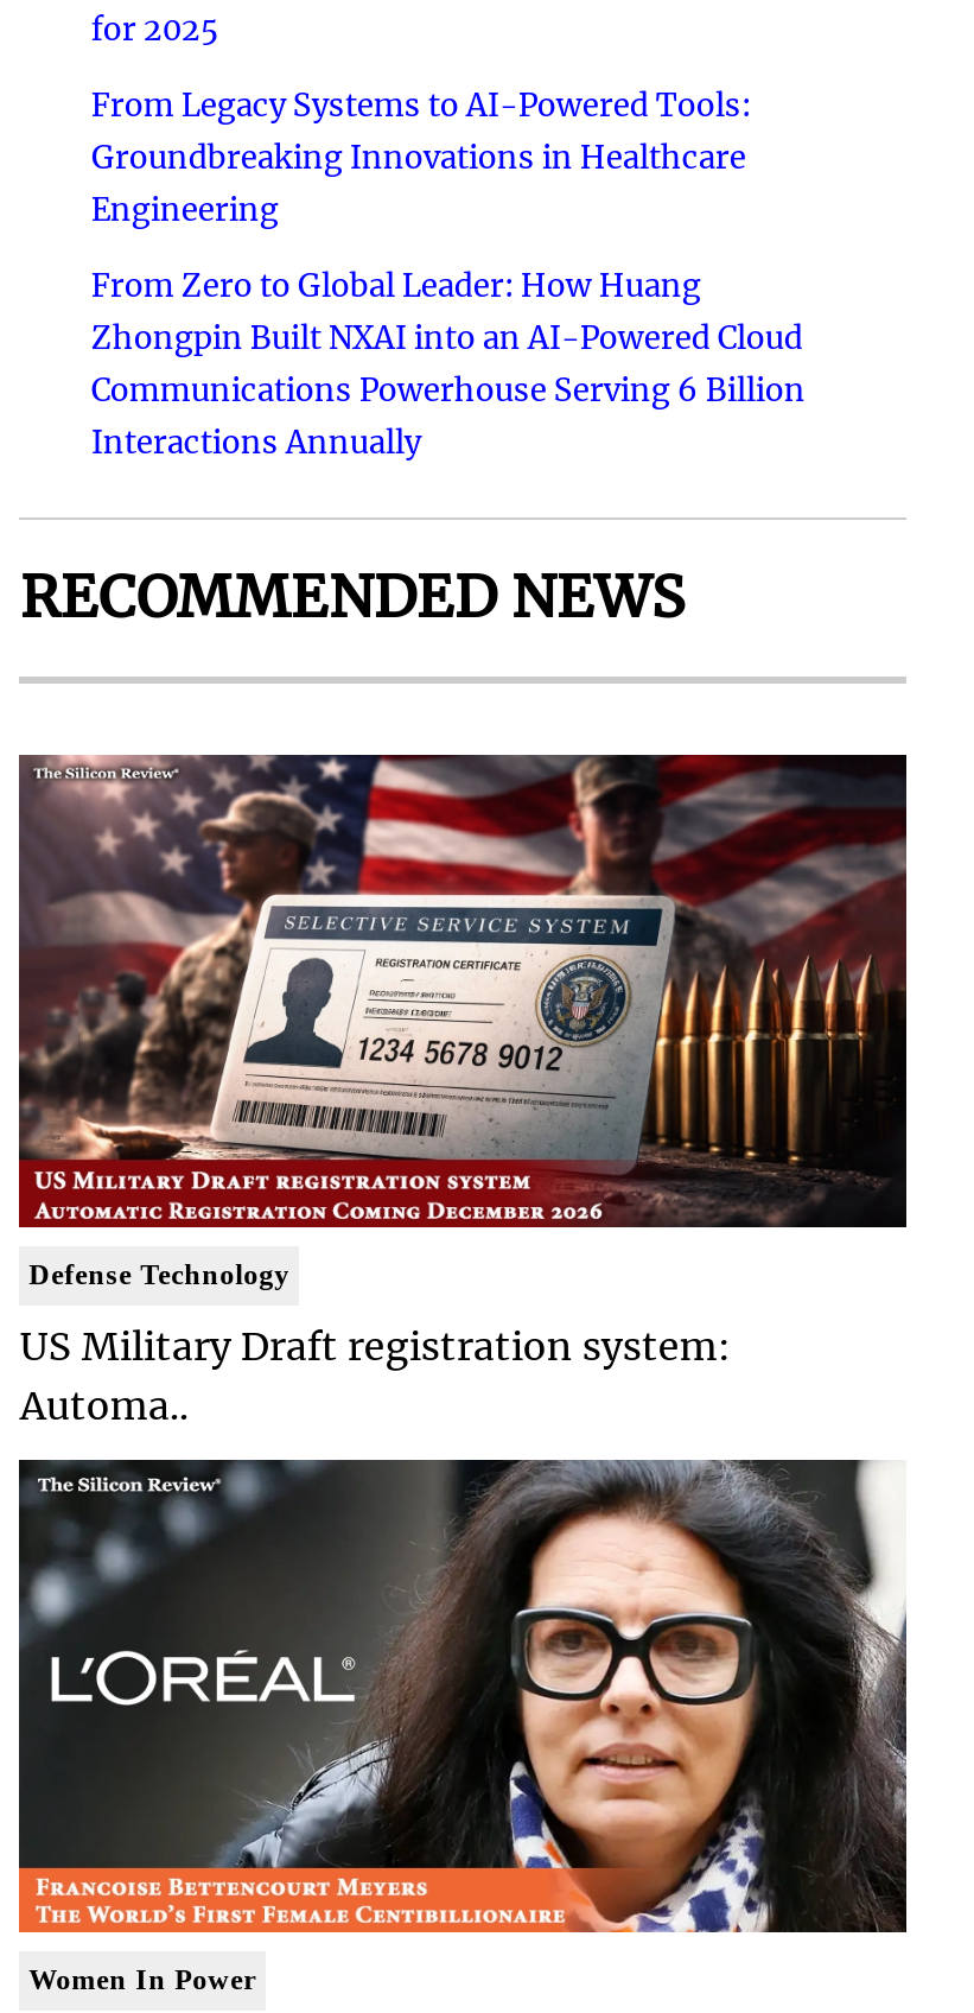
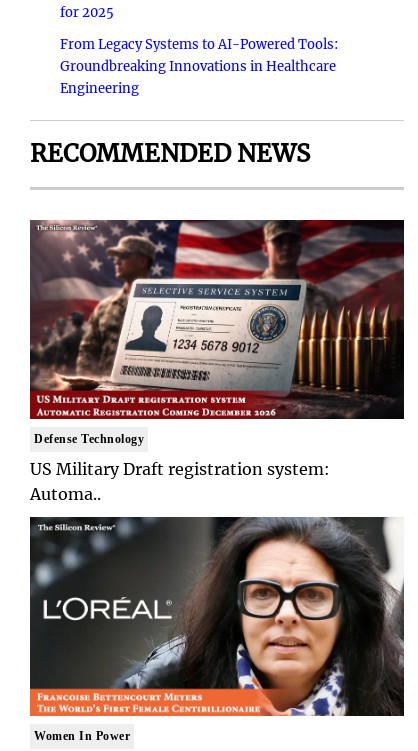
[91,265,805,462] From Zero to Global Leader: How Huang | Zhongpin Built NXAI into an AI-Powered Cloud | Communications Powerhouse Serving 6 Billion | Interactions Annually -> none

